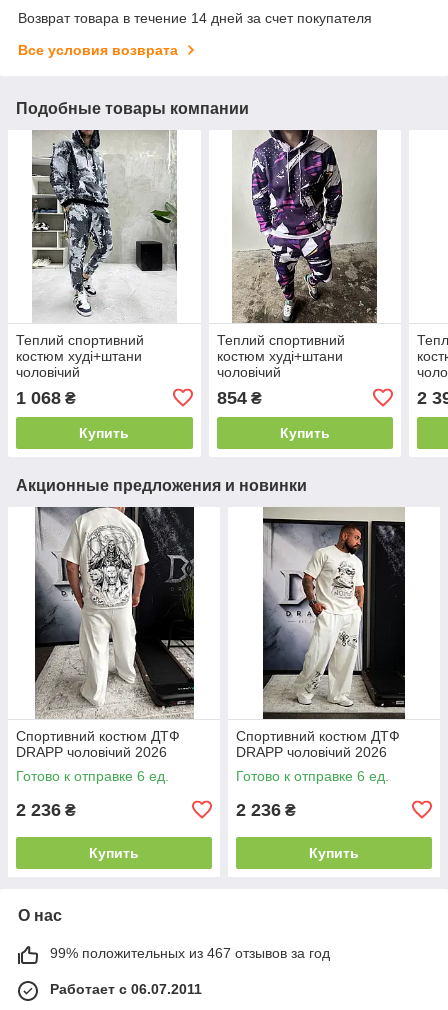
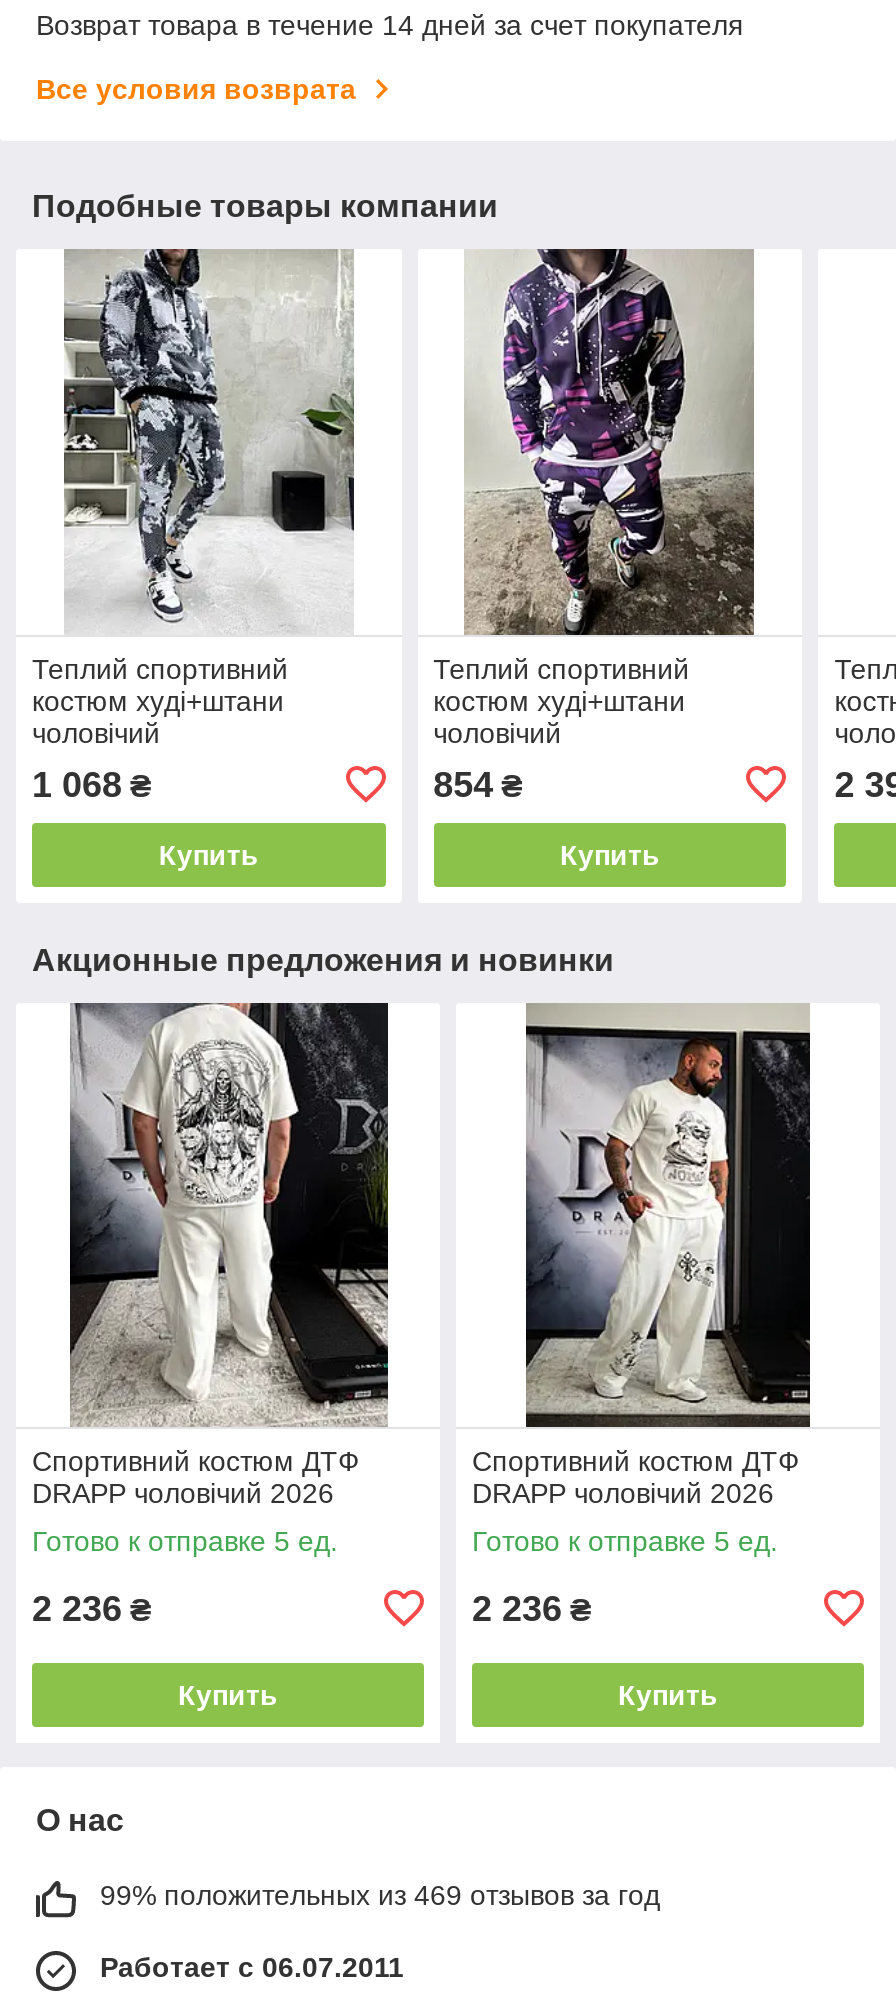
[16,768,169,784] Готово к отправке 6 ед. -> [32,1525,338,1557] Готово к отправке 5 ед.
[236,768,389,784] Готово к отправке 6 ед. -> [472,1525,778,1557] Готово к отправке 5 ед.
[50,945,330,961] 99% положительных из 467 отзывов за год -> [100,1879,660,1911] 99% положительных из 469 отзывов за год

